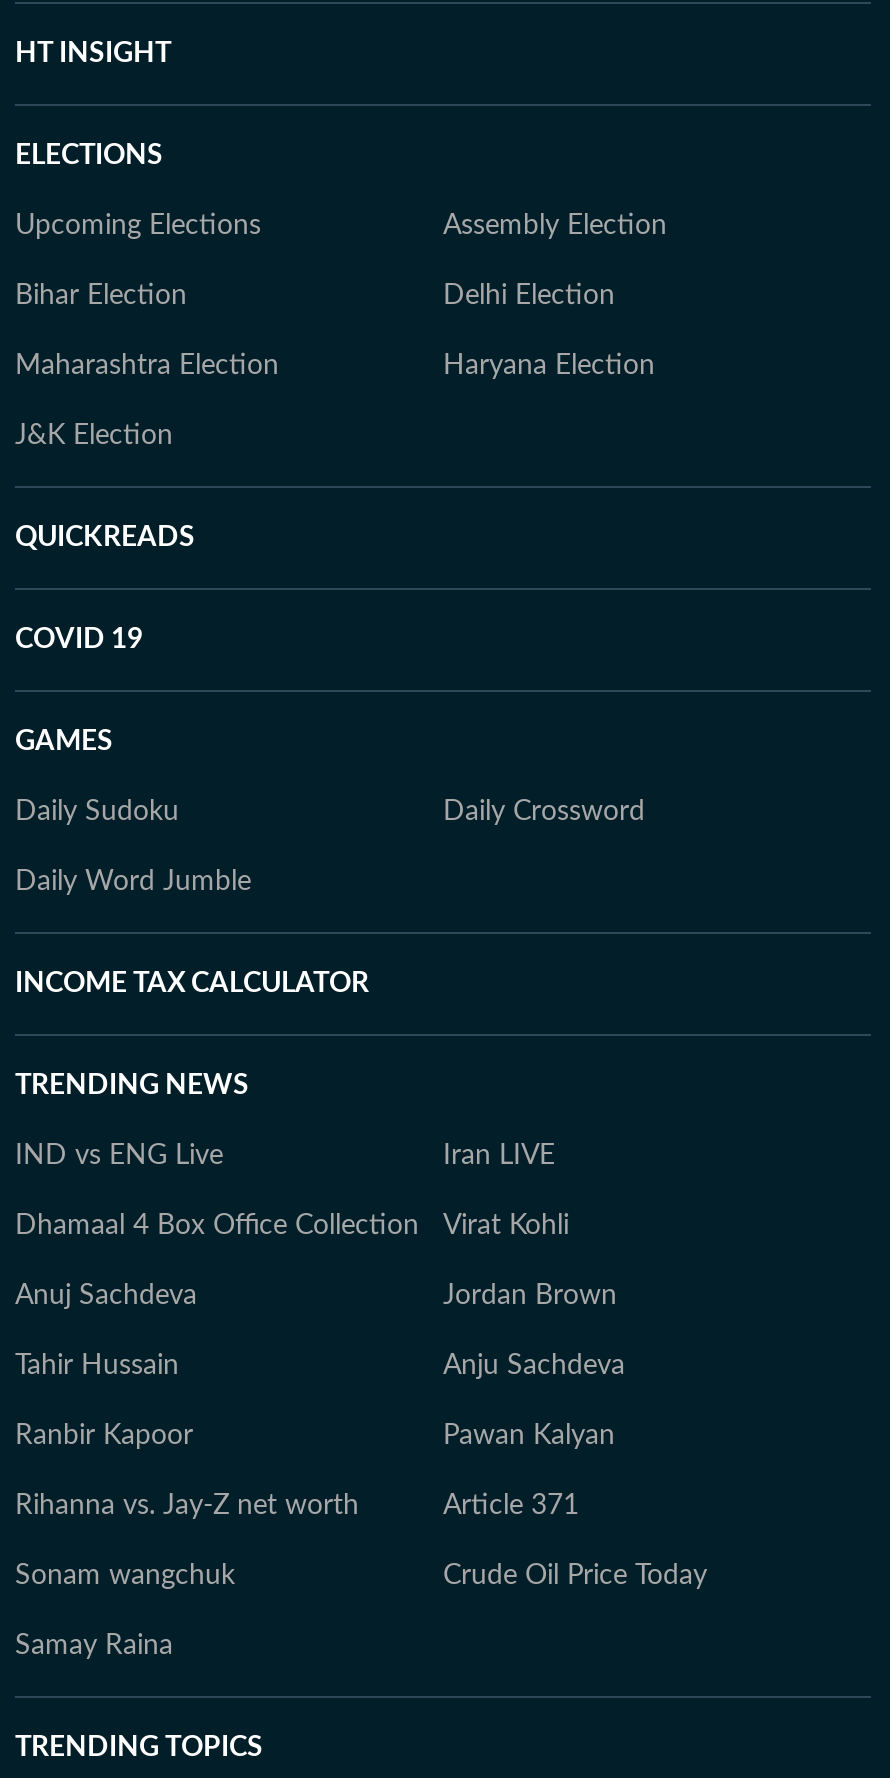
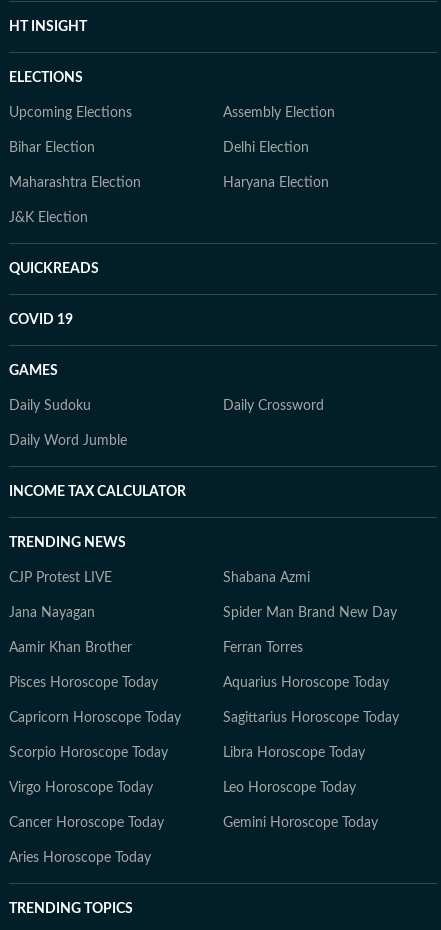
[15,1142,707,1660] IND vs ENG Live | Iran LIVE | Dhamaal 4 Box Office Collection | Virat Kohli | Anuj Sachdeva | Jordan Brown | Tahir Hussain | Anju Sachdeva | Ranbir Kapoor | Pawan Kalyan | Rihanna vs. Jay-Z net worth | Article 371 | Sonam wangchuk | Crude Oil Price Today | Samay Raina -> [9,571,399,865] CJP Protest LIVE | Shabana Azmi | Jana Nayagan | Spider Man Brand New Day | Aamir Khan Brother | Ferran Torres | Pisces Horoscope Today | Aquarius Horoscope Today | Capricorn Horoscope Today | Sagittarius Horoscope Today | Scorpio Horoscope Today | Libra Horoscope Today | Virgo Horoscope Today | Leo Horoscope Today | Cancer Horoscope Today | Gemini Horoscope Today | Aries Horoscope Today

